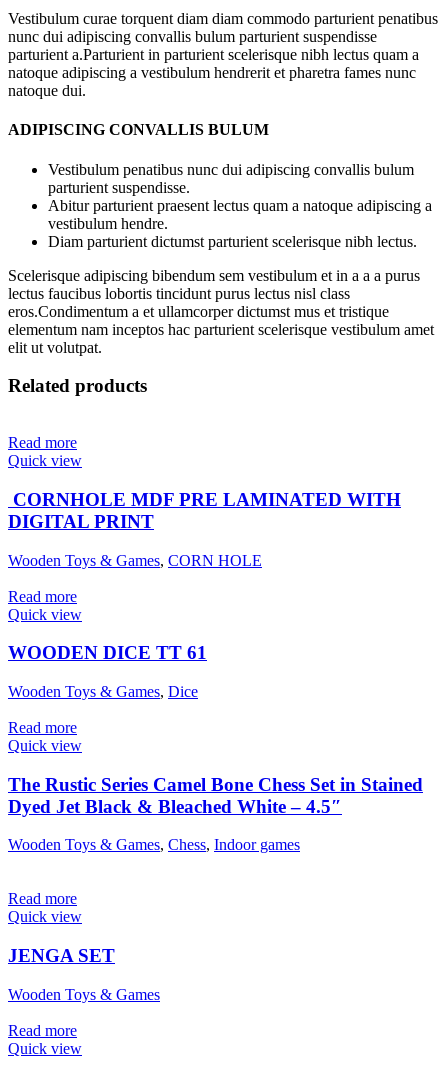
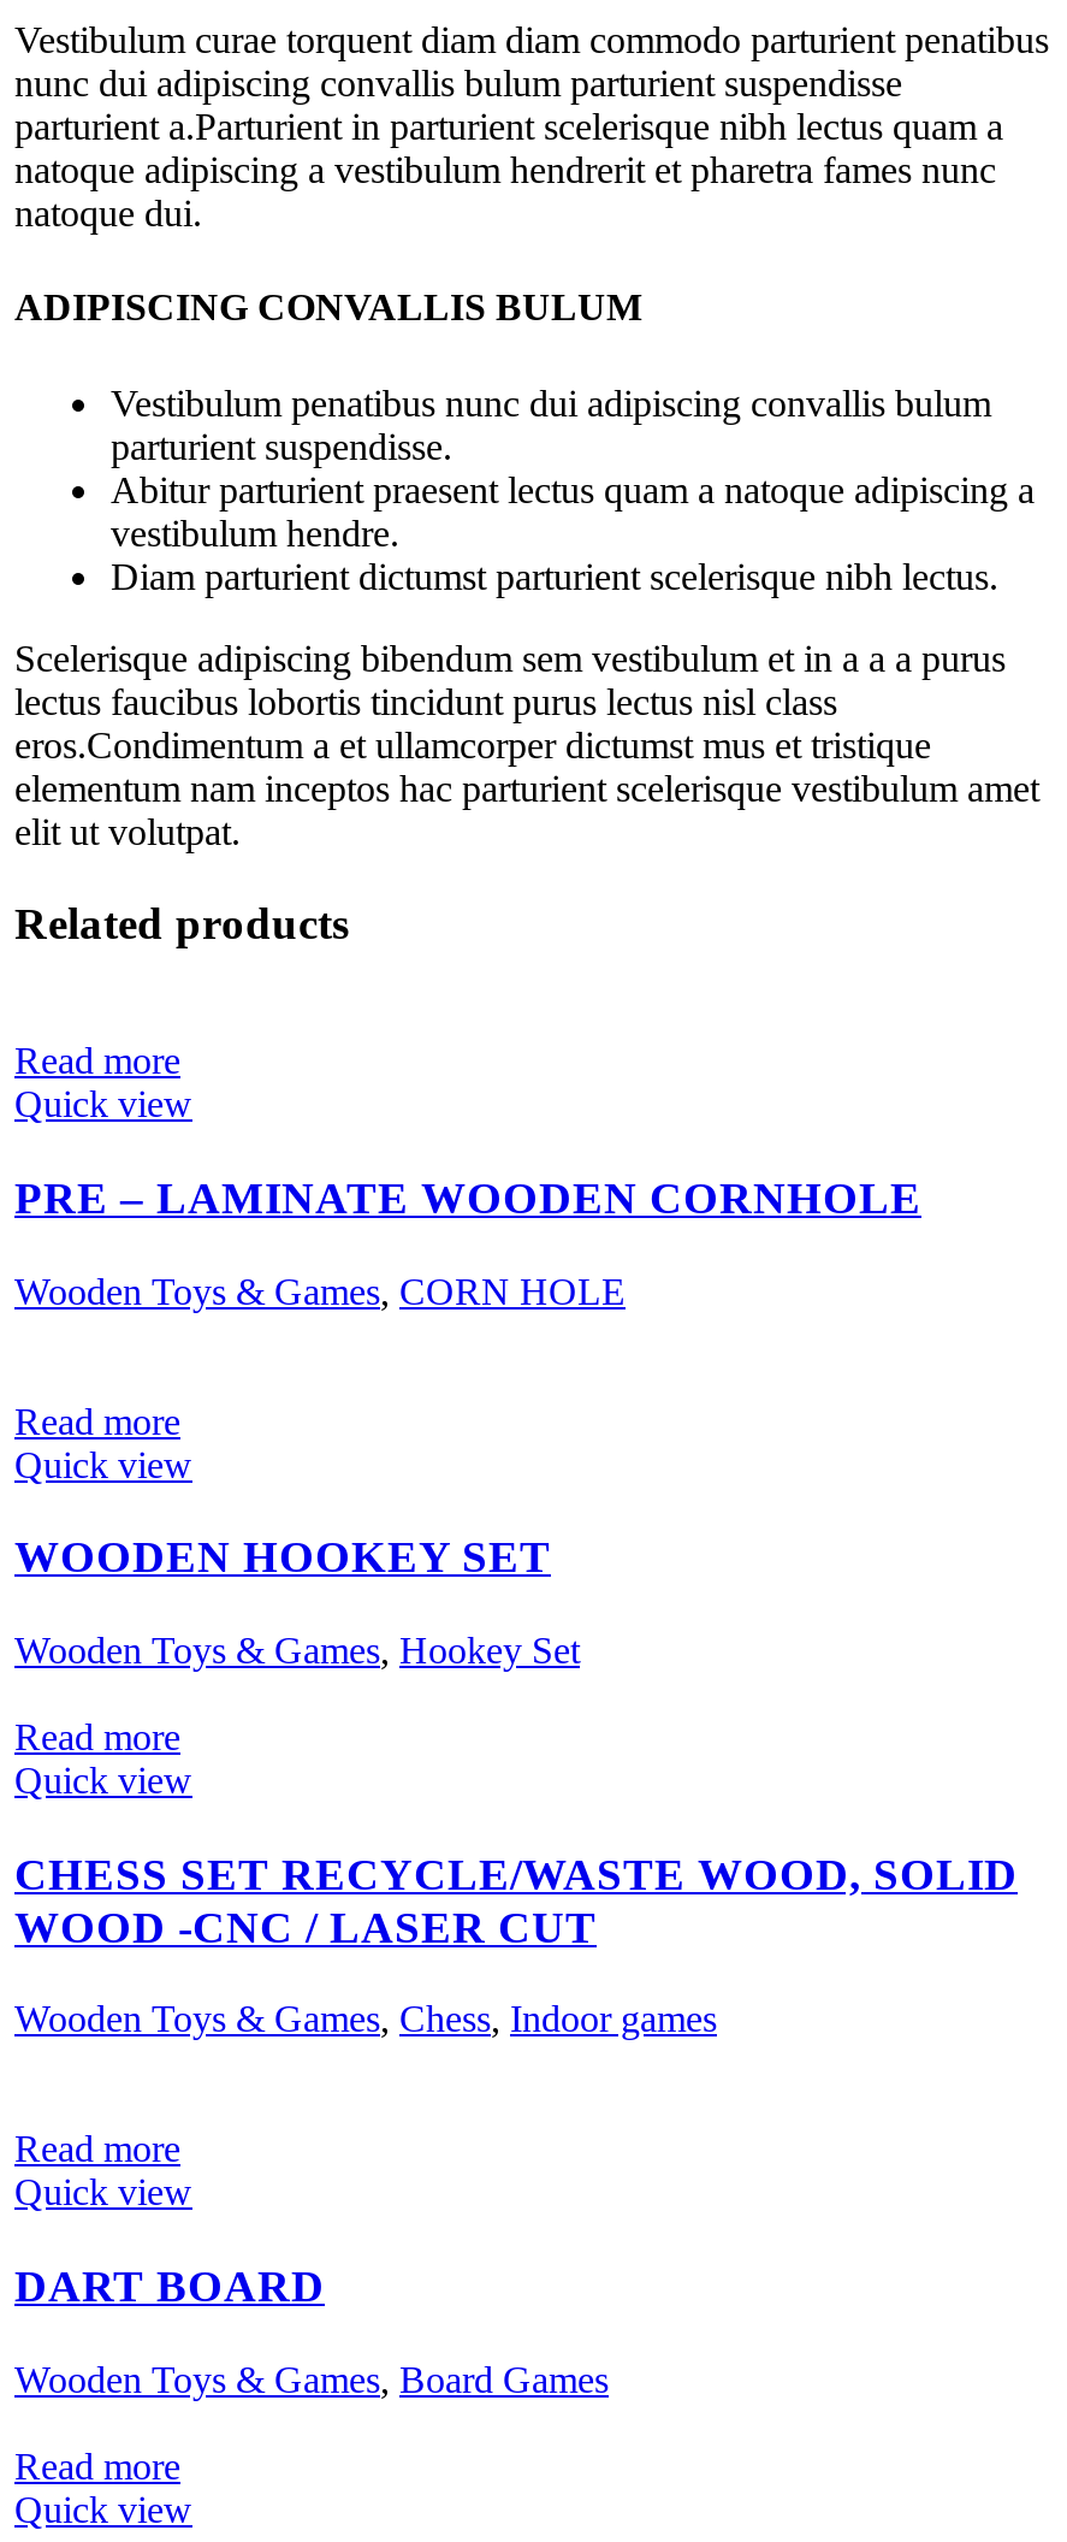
[8,489,401,532] CORNHOLE MDF PRE LAMINATED WITH | DIGITAL PRINT -> [14,1172,921,1222] PRE – LAMINATE WOODEN CORNHOLE
moved [8,551,262,568] -> [14,1270,626,1311]: Wooden Toys & Games, CORN HOLE
[8,642,207,663] WOODEN DICE TT 61 -> [14,1531,551,1582] WOODEN HOOKEY SET
[8,683,198,700] Wooden Toys & Games, Dice -> [14,1630,580,1671] Wooden Toys & Games, Hookey Set
[8,774,423,817] The Rustic Series Camel Bone Chess Set in Stained | Dyed Jet Black & Bleached White – 4.5″ -> [14,1848,1018,1952] CHESS SET RECYCLE/WASTE WOOD, SOLID | WOOD -CNC / LASER CUT
[8,945,115,966] JENGA SET -> [14,2261,325,2311] DART BOARD
[8,986,160,1003] Wooden Toys & Games -> [14,2359,609,2399] Wooden Toys & Games, Board Games

